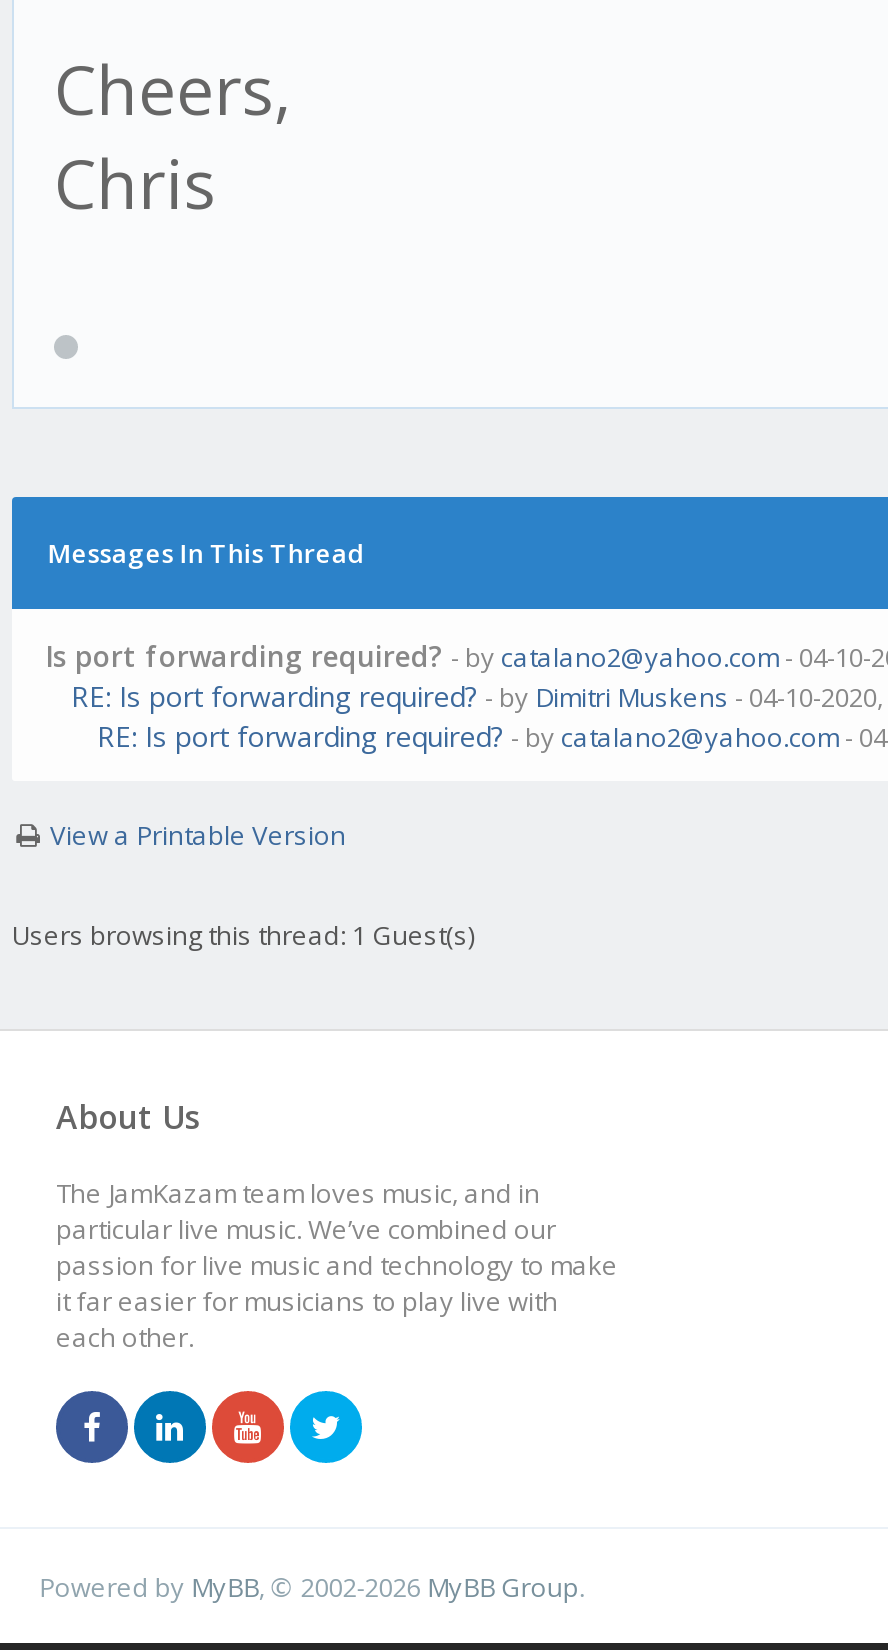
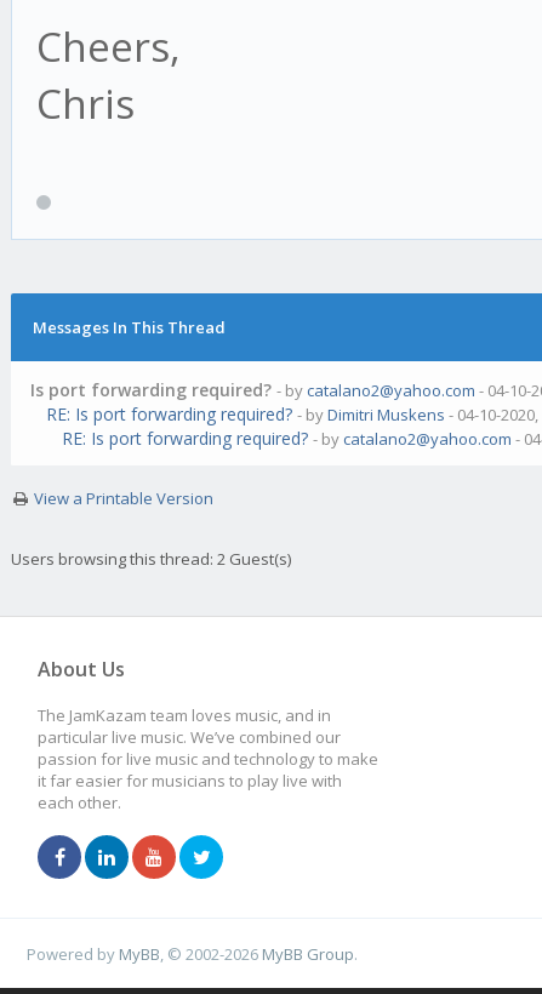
[12,917,474,953] Users browsing this thread: 1 Guest(s) -> [11,548,291,570] Users browsing this thread: 2 Guest(s)

